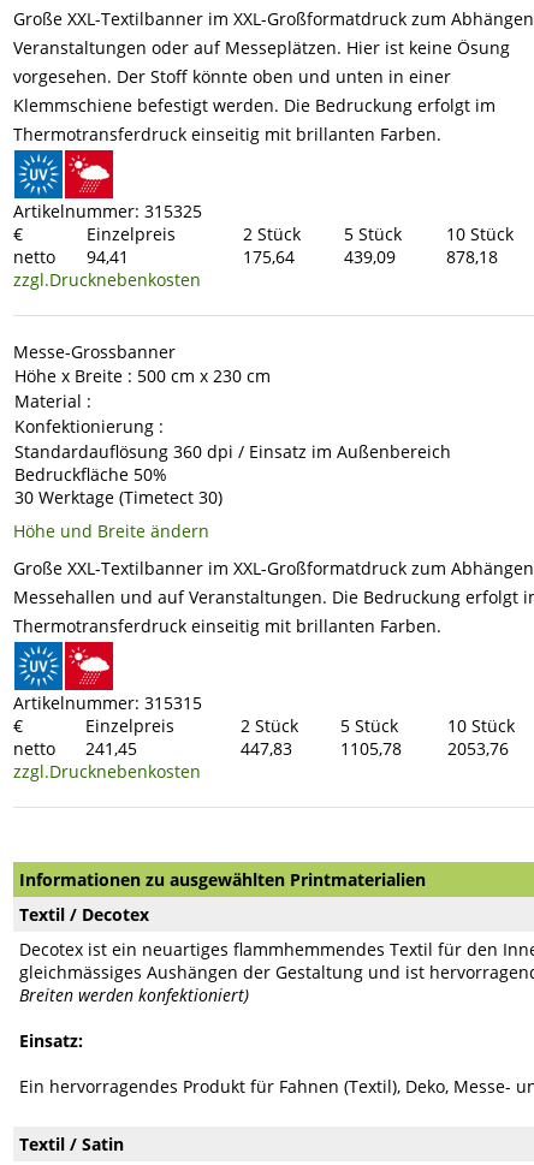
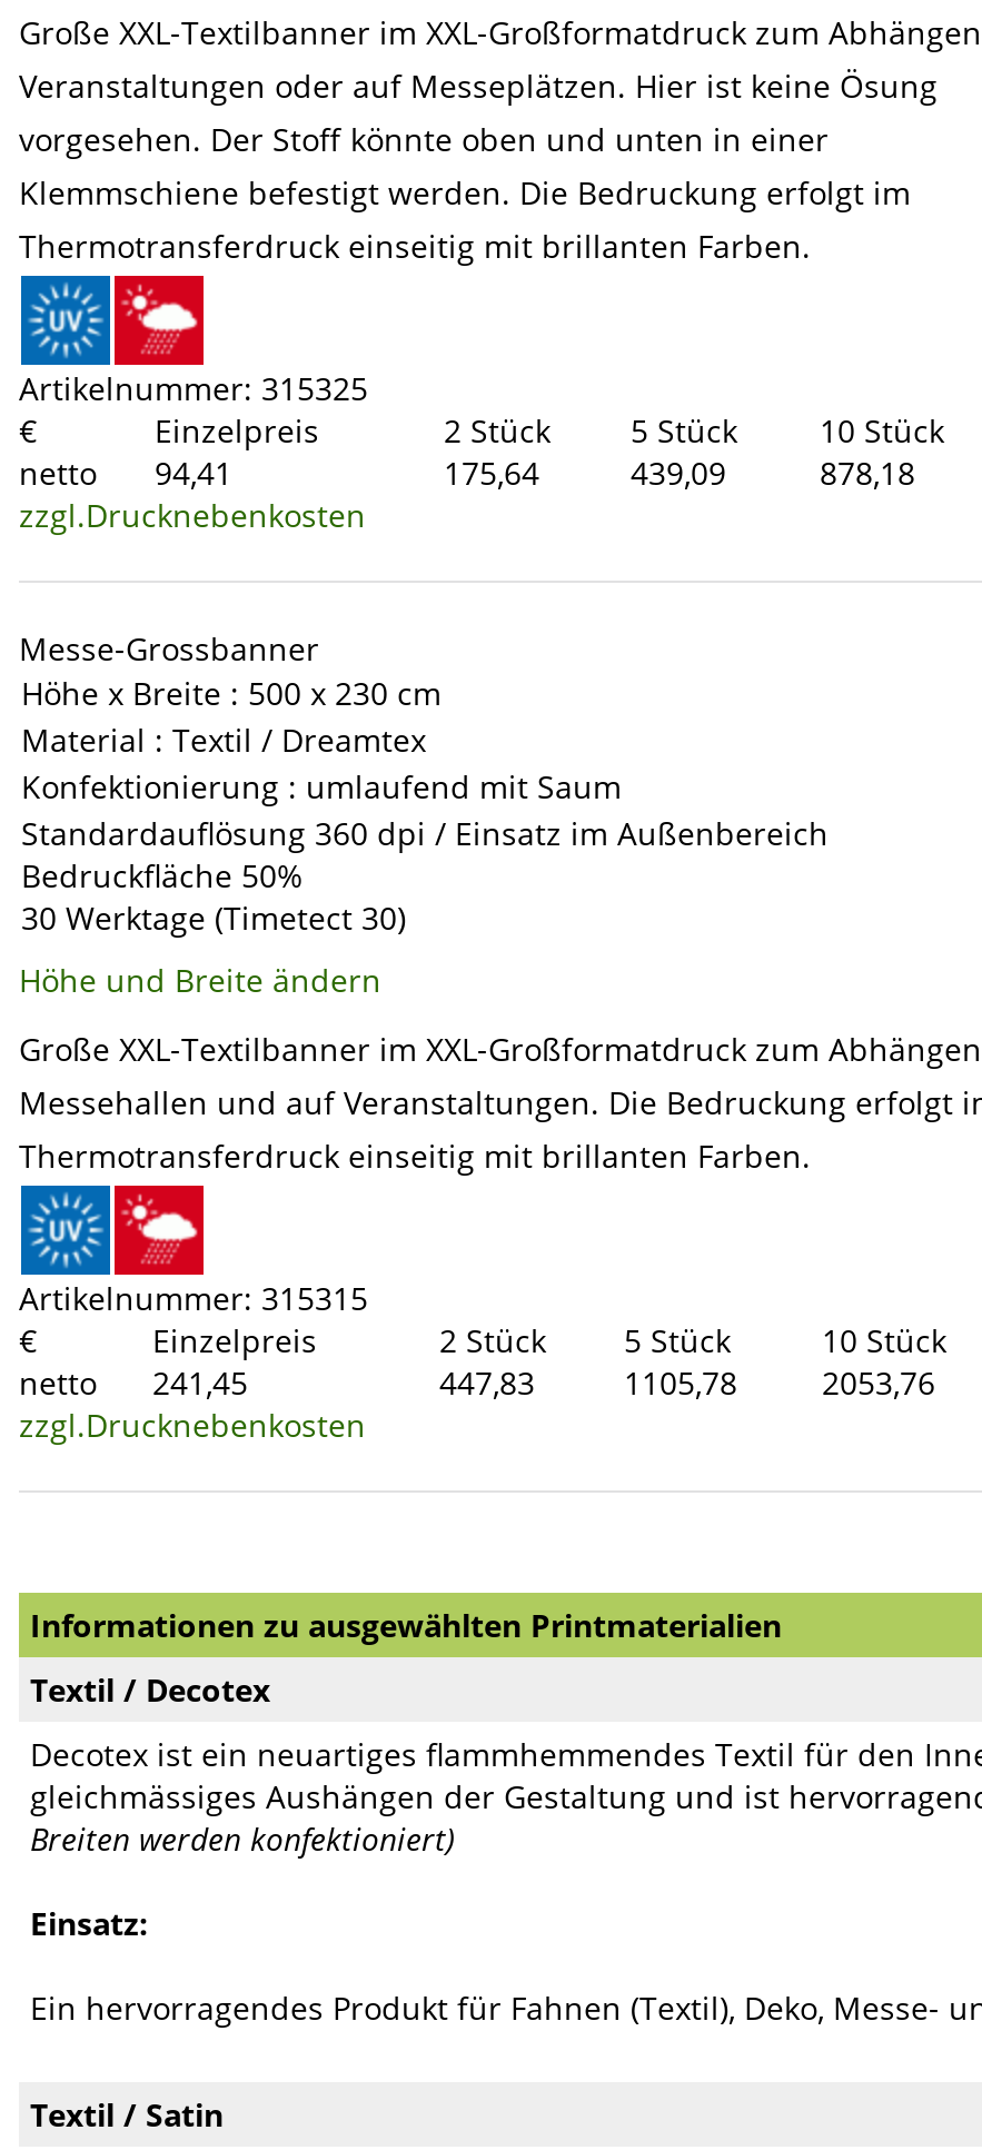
[14,364,271,438] Höhe x Breite : 500 cm x 230 cm | Material : | Konfektionierung : -> [21,672,622,808] Höhe x Breite : 500 x 230 cm | Material : Textil / Dreamtex | Konfektionierung : umlaufend mit Saum

